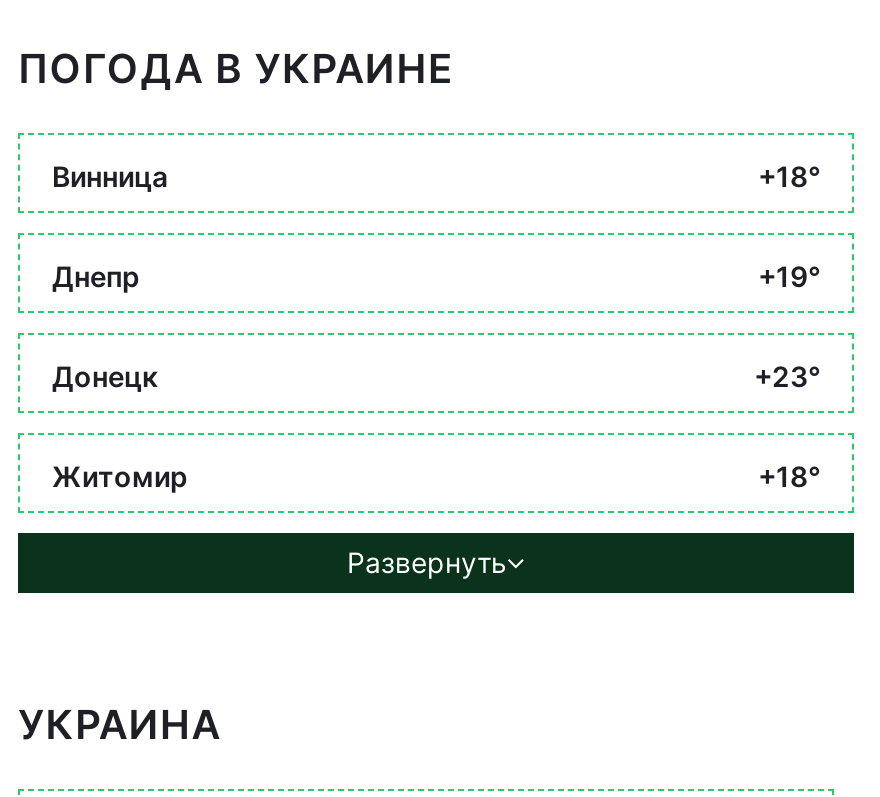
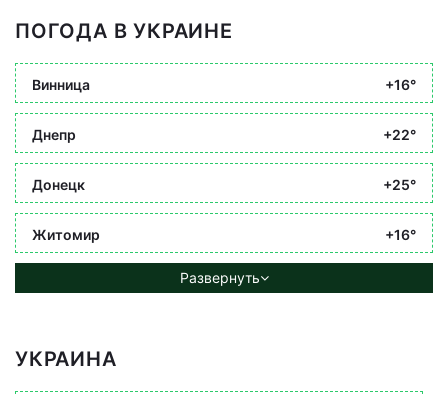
[758,158,820,192] +18° -> [385,75,416,92] +16°
[758,258,820,292] +19° -> [383,125,416,142] +22°
[754,358,820,392] +23° -> [383,175,416,192] +25°
[758,458,820,492] +18° -> [385,225,416,242] +16°

